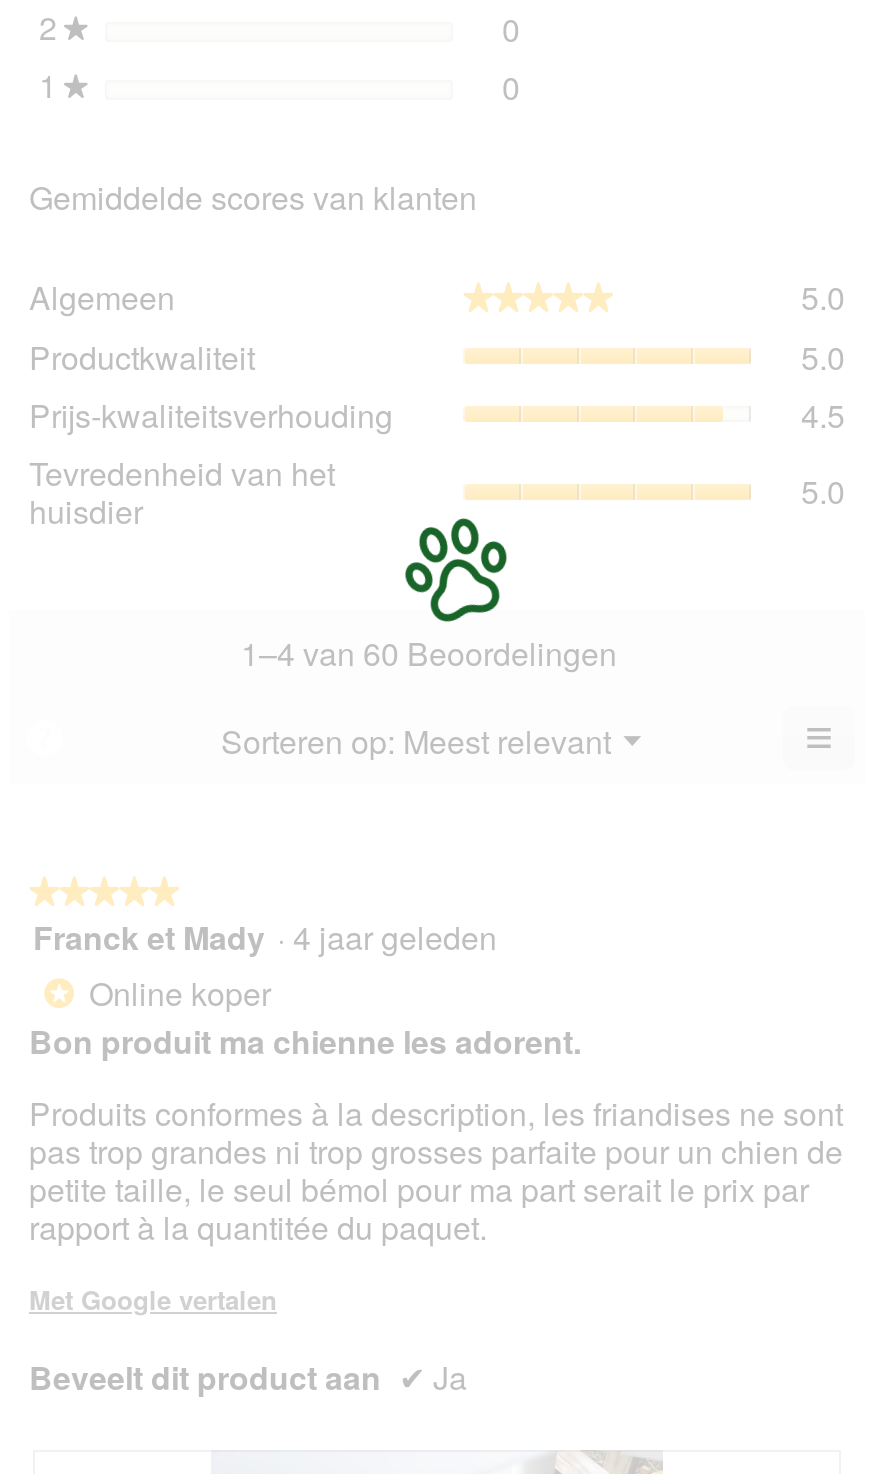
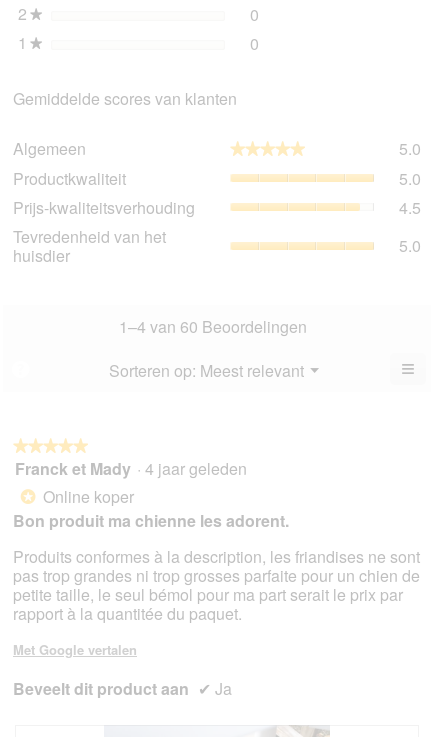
[403,516,509,624] [image] -> none

